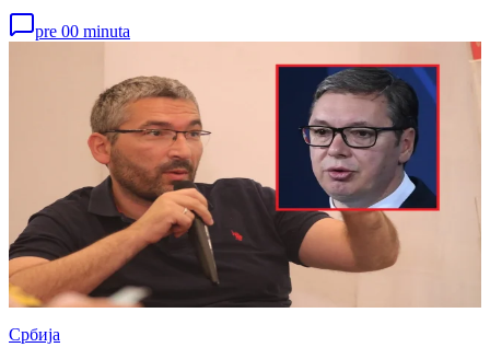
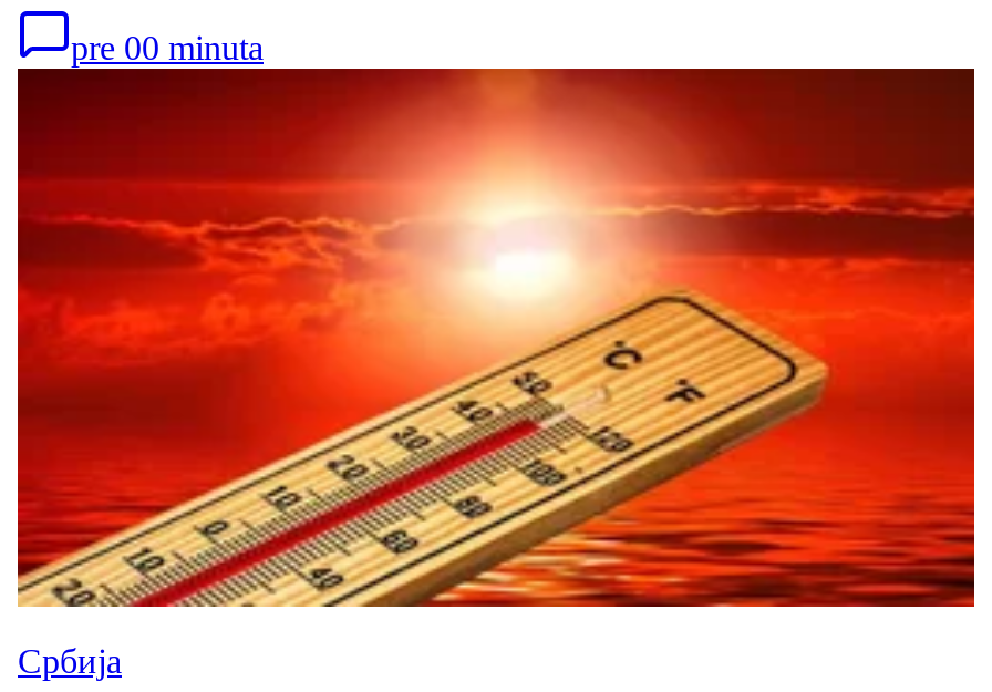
[8,30,482,309] [image] -> [15,68,976,610] [image]

